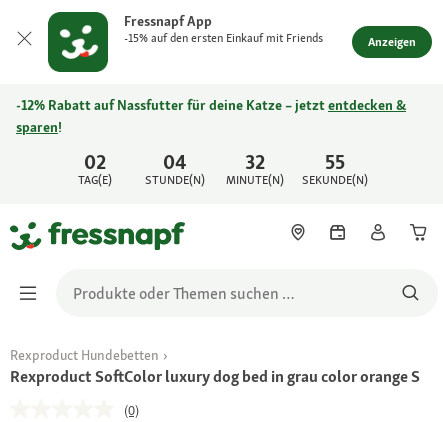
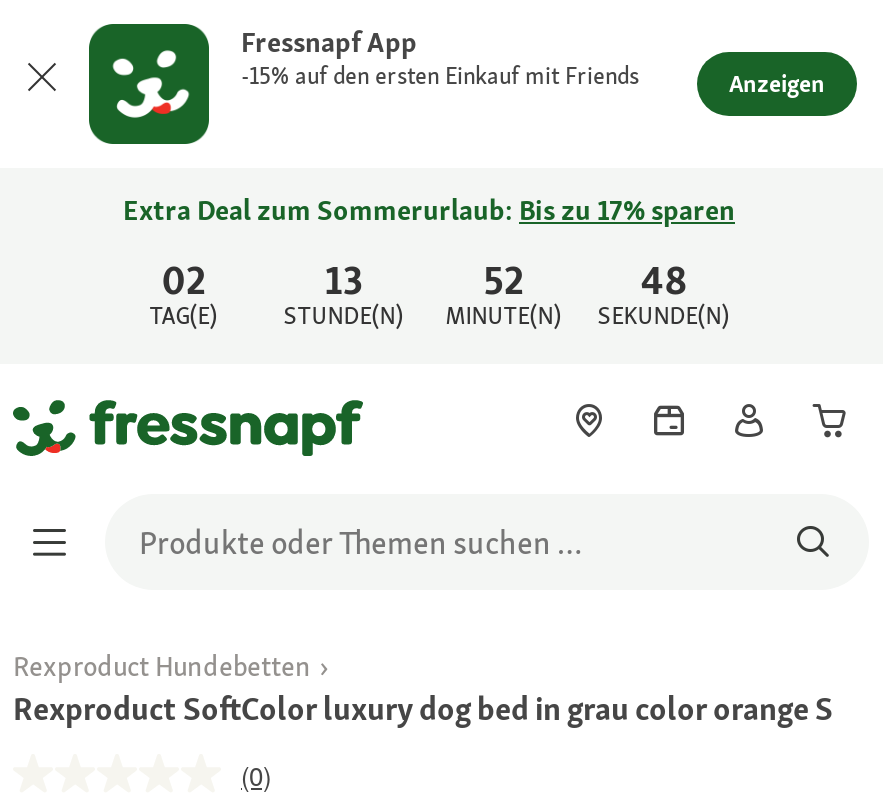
[16,96,406,136] -12% Rabatt auf Nassfutter für deine Katze – jetzt entdecken & | sparen! -> [123,192,735,228] Extra Deal zum Sommerurlaub: Bis zu 17% sparen
[163,149,187,175] 04 -> [325,254,363,306] 13
[245,149,265,175] 32 -> [484,254,524,306] 52
[325,149,345,175] 55 -> [641,254,687,306] 48

